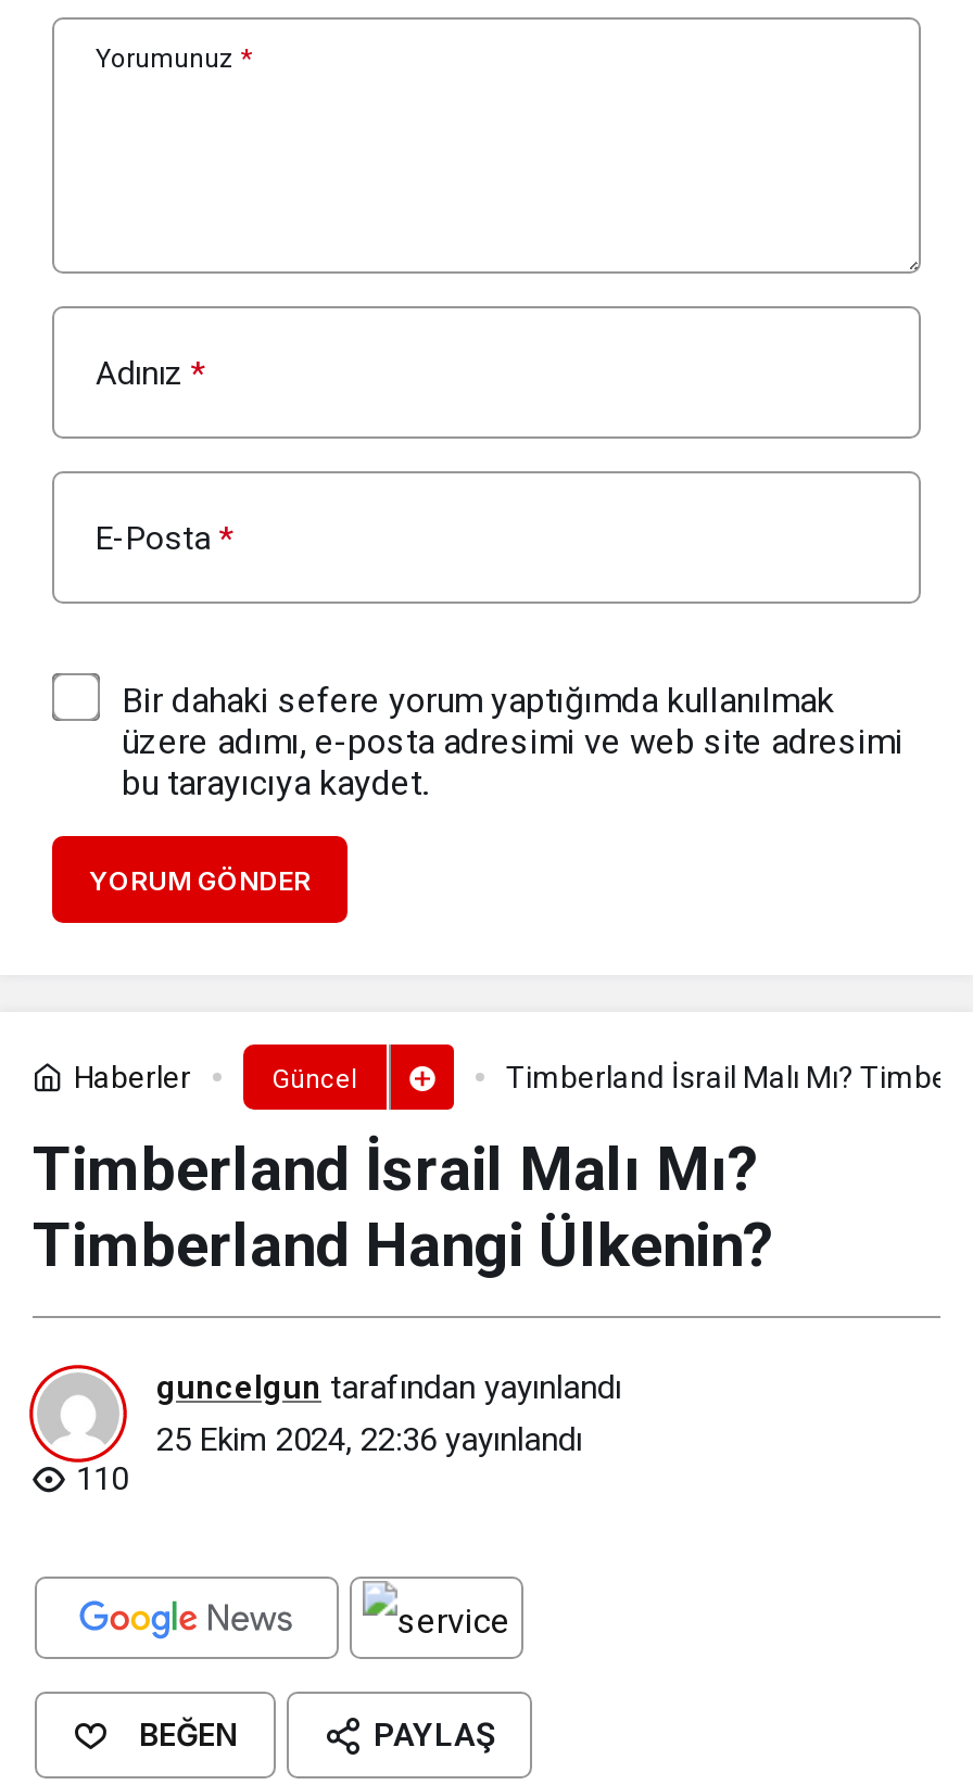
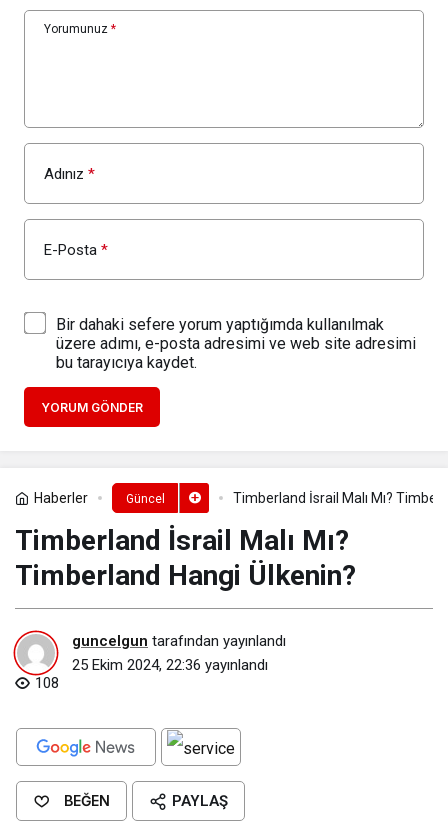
[76,1459,128,1498] 110 -> [35,674,59,692] 108

